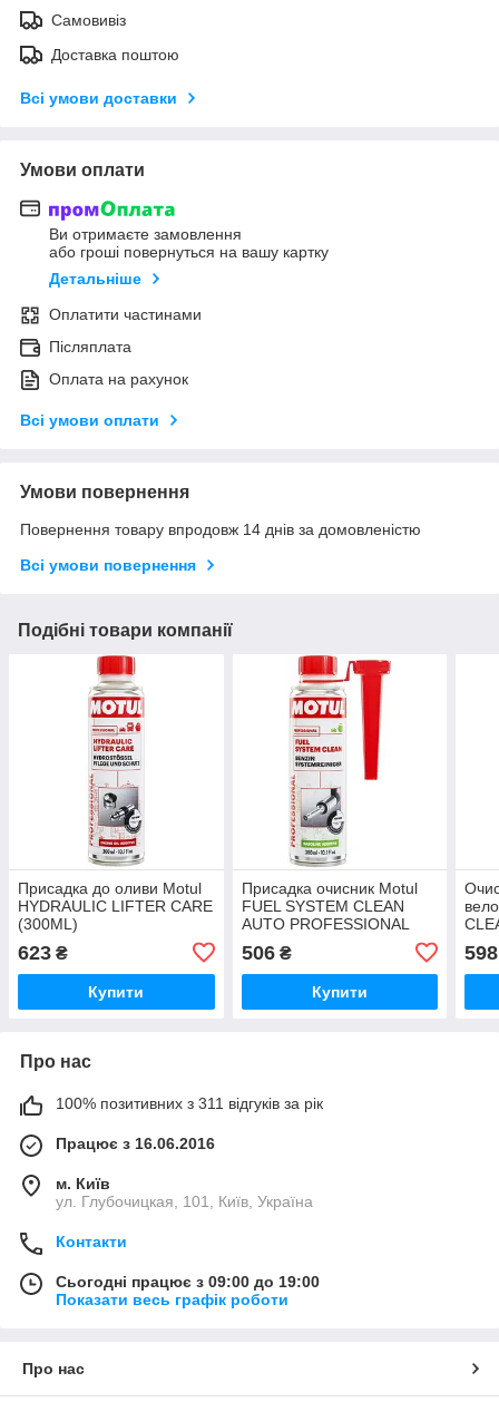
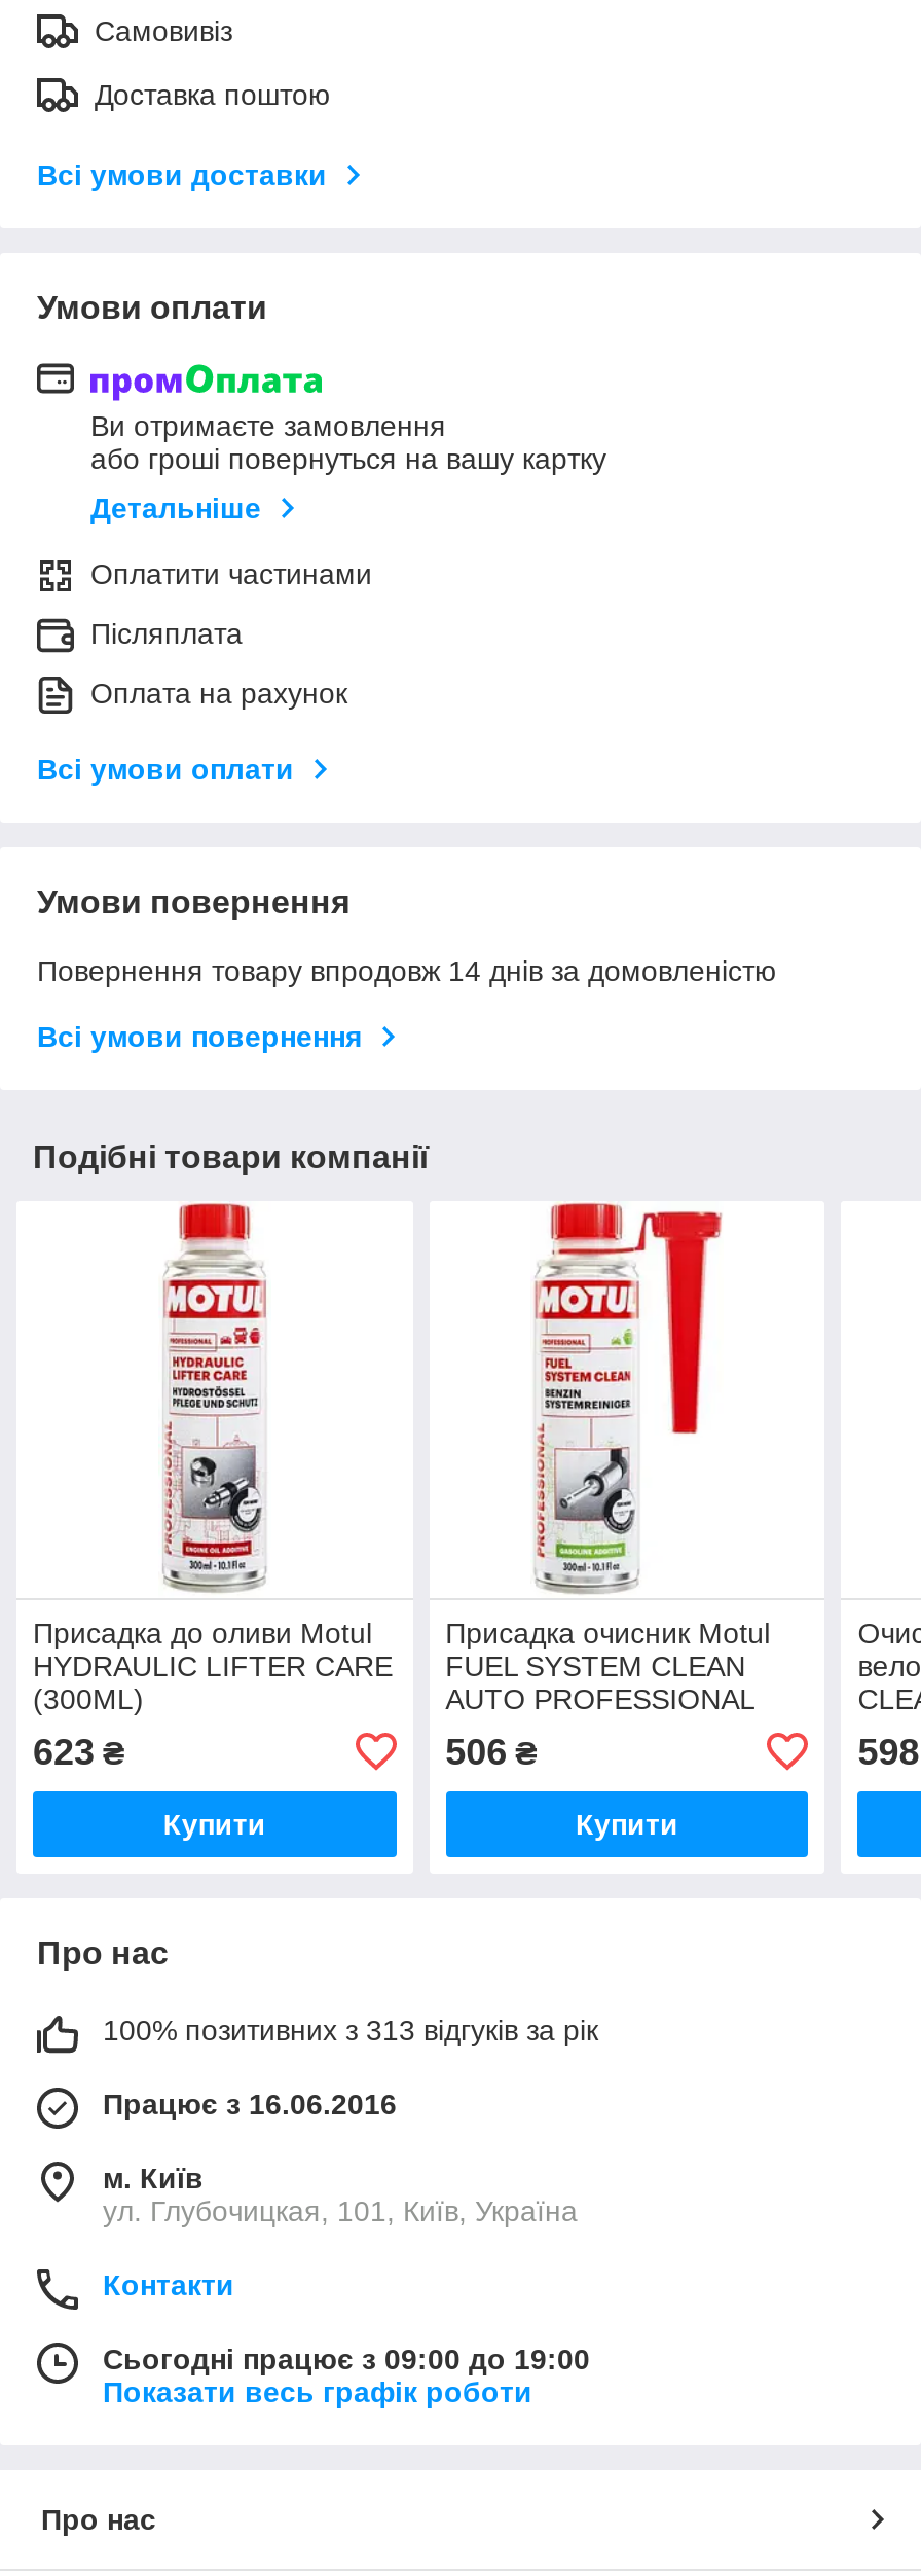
[56,1094,323,1112] 100% позитивних з 311 відгуків за рік -> [103,2013,598,2046] 100% позитивних з 313 відгуків за рік

